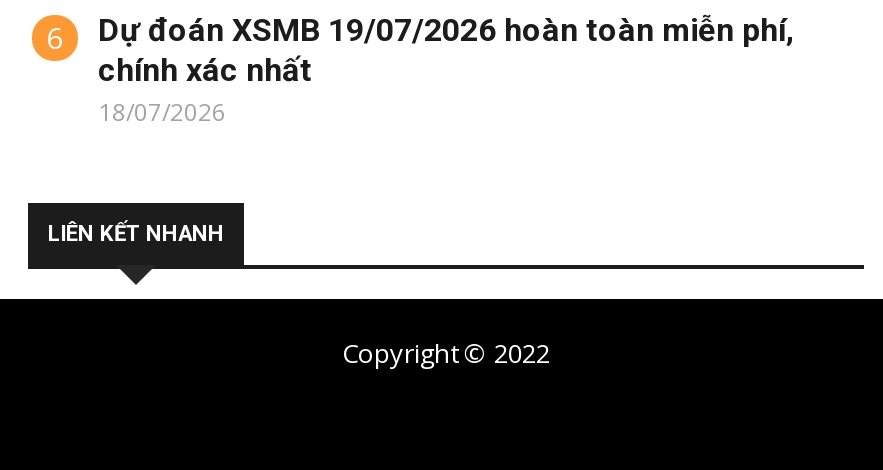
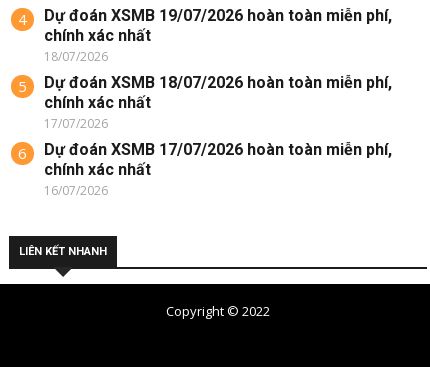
[46,12,794,58] 6 Dự đoán XSMB 19/07/2026 hoàn toàn miễn phí, -> [18,6,392,29] 4 Dự đoán XSMB 19/07/2026 hoàn toàn miễn phí,
none -> [18,73,392,199] 5 | Dự đoán XSMB 18/07/2026 hoàn toàn miễn phí, | chính xác nhất | 17/07/2026 | 6 | Dự đoán XSMB 17/07/2026 hoàn toàn miễn phí, | chính xác nhất | 16/07/2026

